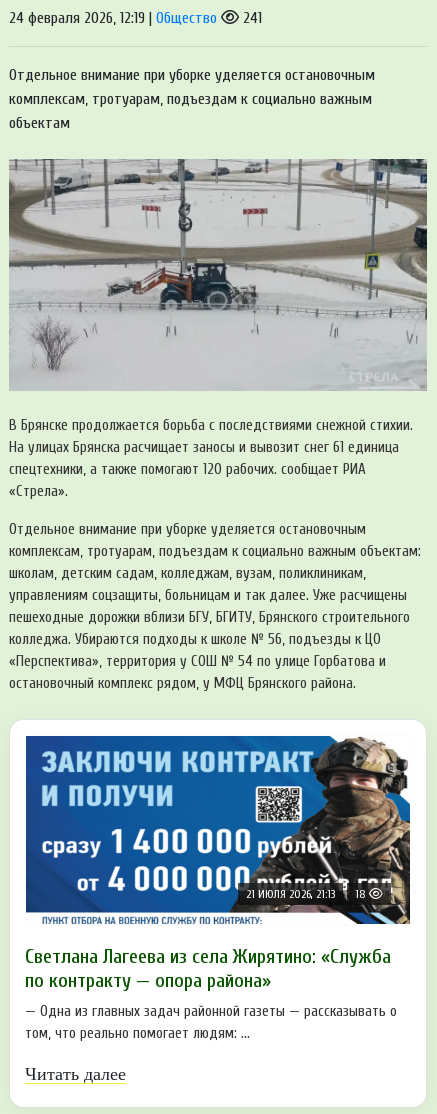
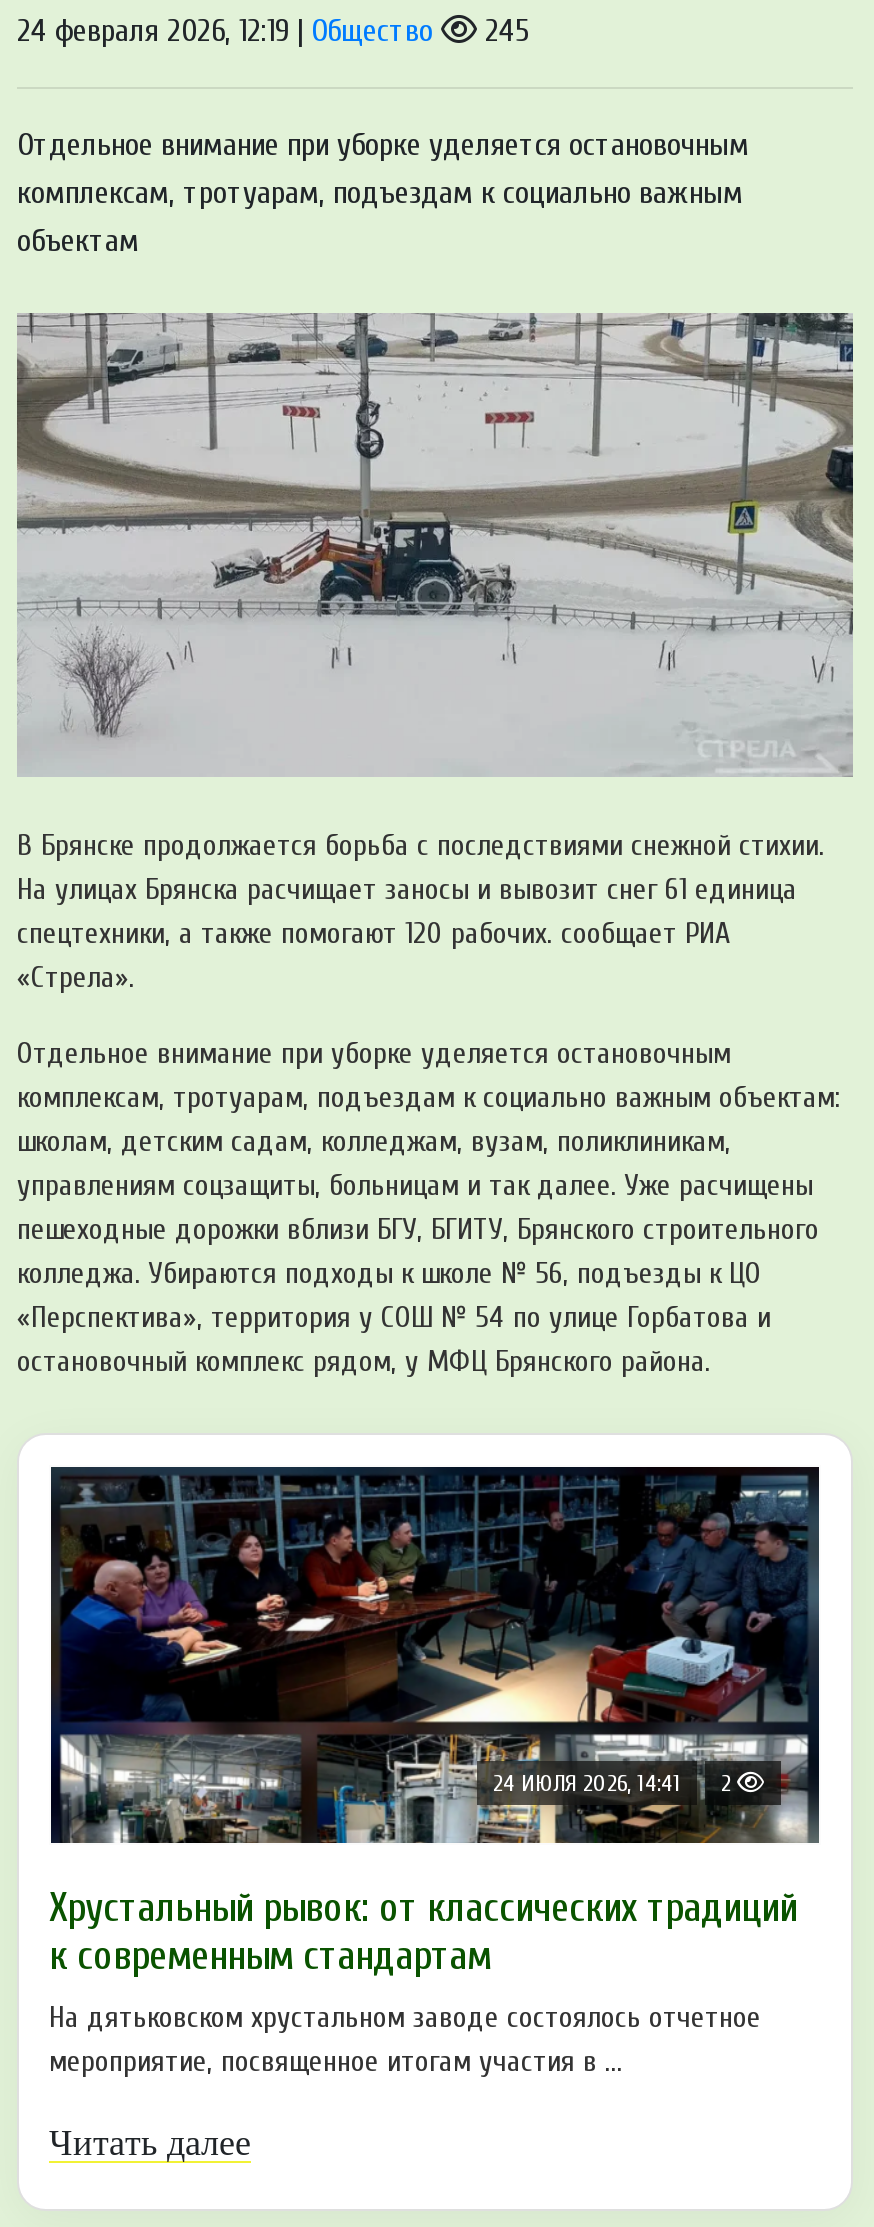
[239,9,262,27] 241 -> [477,13,529,49] 245
[25,735,411,925] [image] | 21 ИЮЛЯ 2026, 21:13 | 18 -> [49,1465,821,1845] [image] | 24 ИЮЛЯ 2026, 14:41 | 2
[25,945,391,992] Светлана Лагеева из села Жирятино: «Служба | по контракту — опора района» -> [49,1885,797,1979] Хрустальный рывок: от классических традиций | к современным стандартам
[25,1003,397,1042] — Одна из главных задач районной газеты — рассказывать о | том, что реально помогает людям: ... -> [49,2001,761,2079] На дятьковском хрустальном заводе состоялось отчетное | мероприятие, посвященное итогам участия в ...

